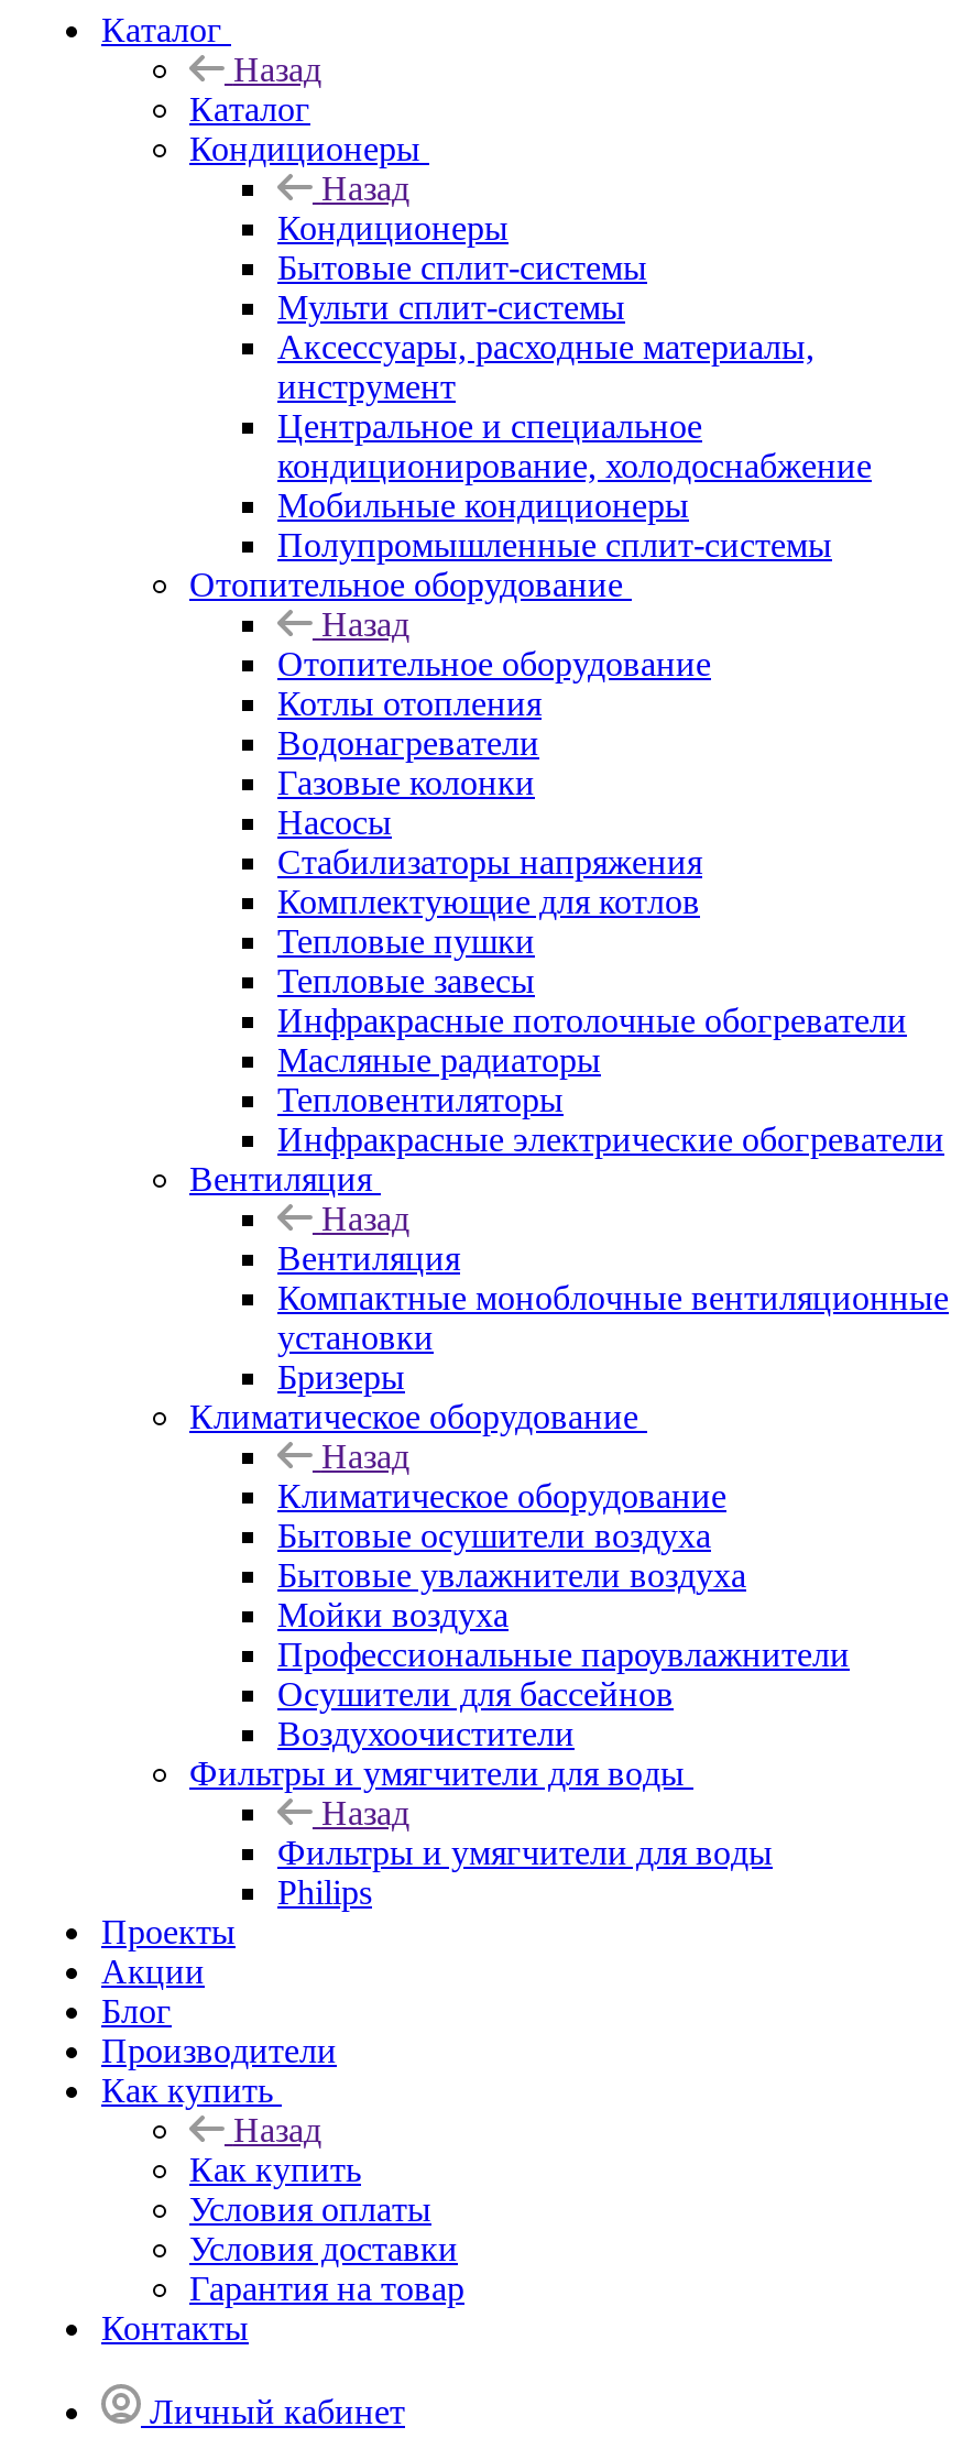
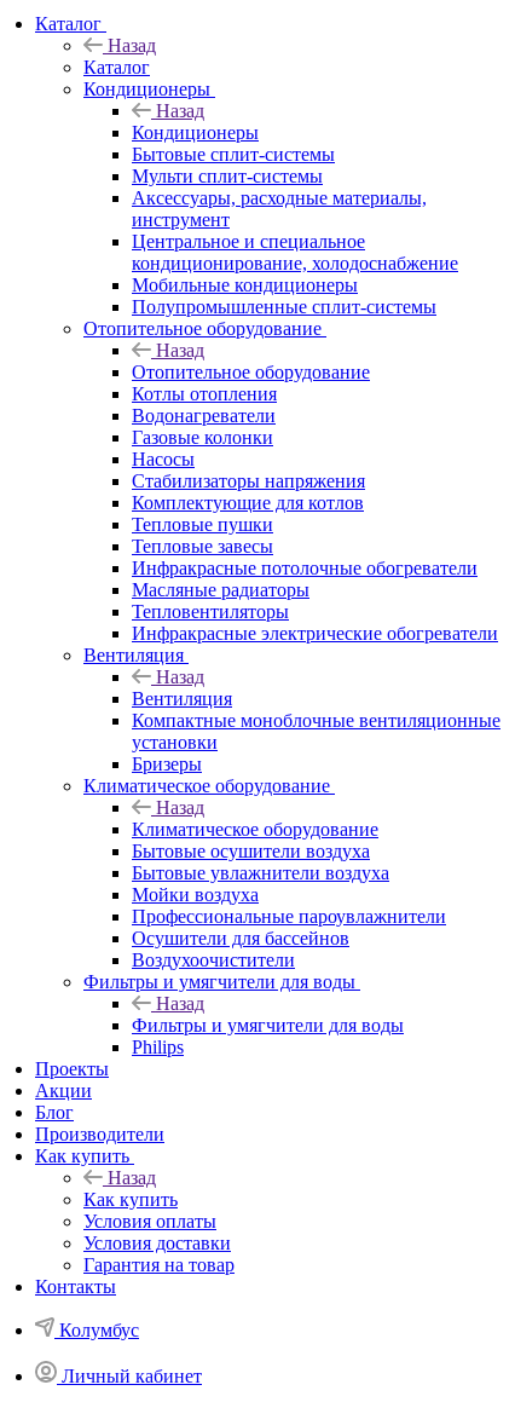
none -> [59,1320,139,1340] Колумбус

